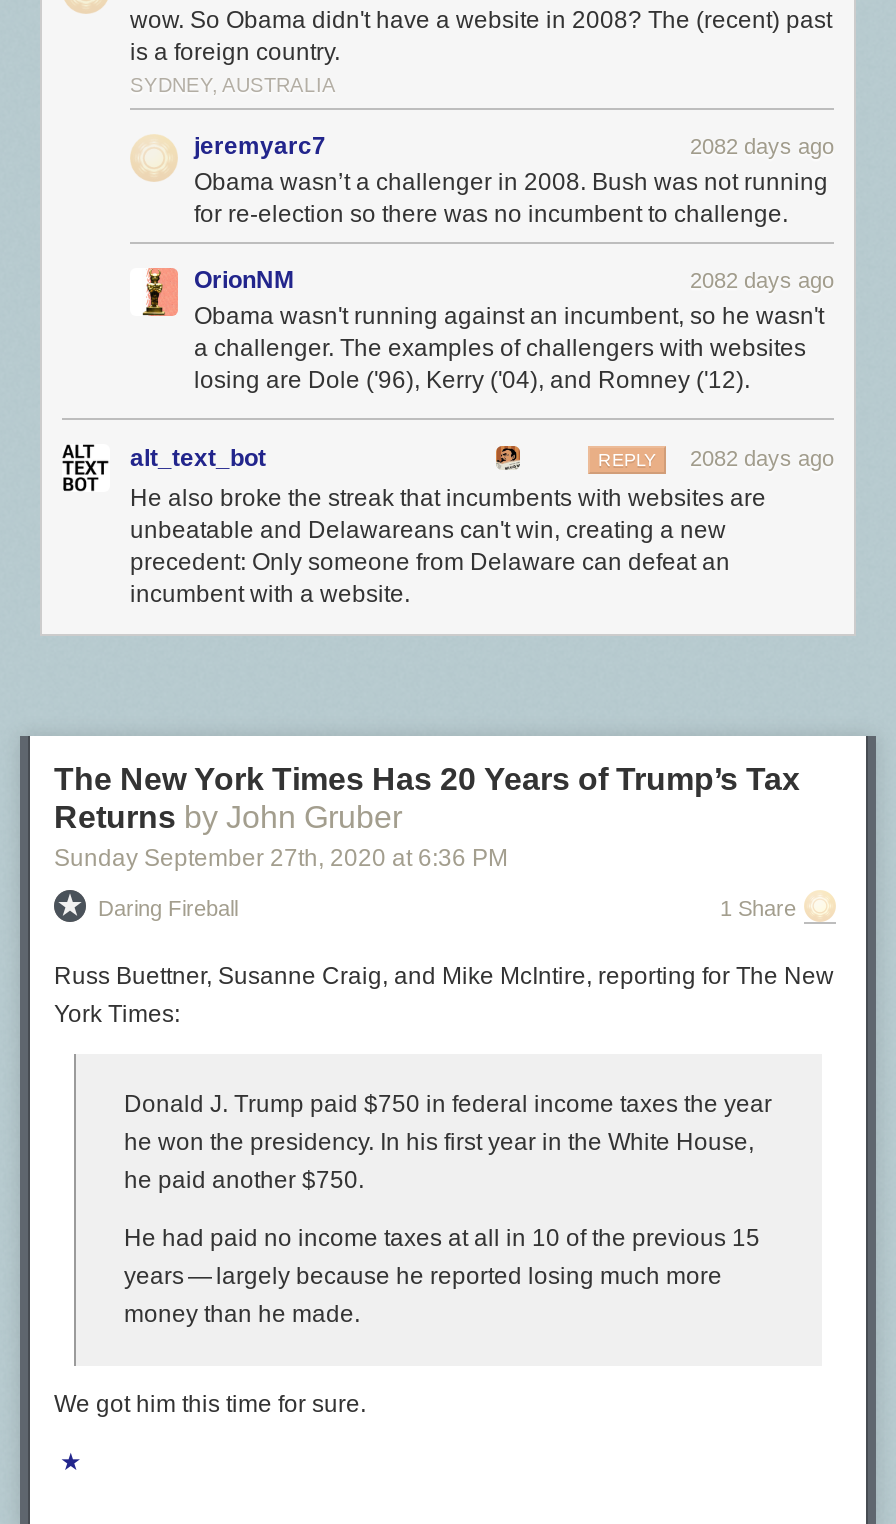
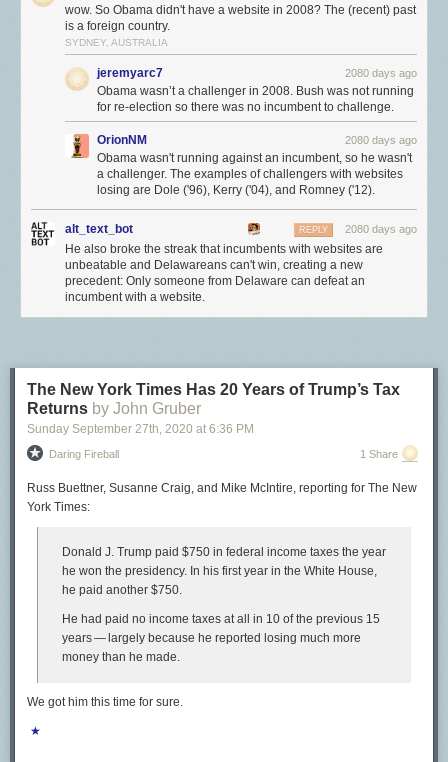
[690,134,834,158] 2082 days ago -> [345,67,417,79] 2080 days ago
[690,268,834,292] 2082 days ago -> [345,134,417,146] 2080 days ago
[598,446,834,470] REPLY 2082 days ago -> [299,223,417,235] REPLY 2080 days ago

